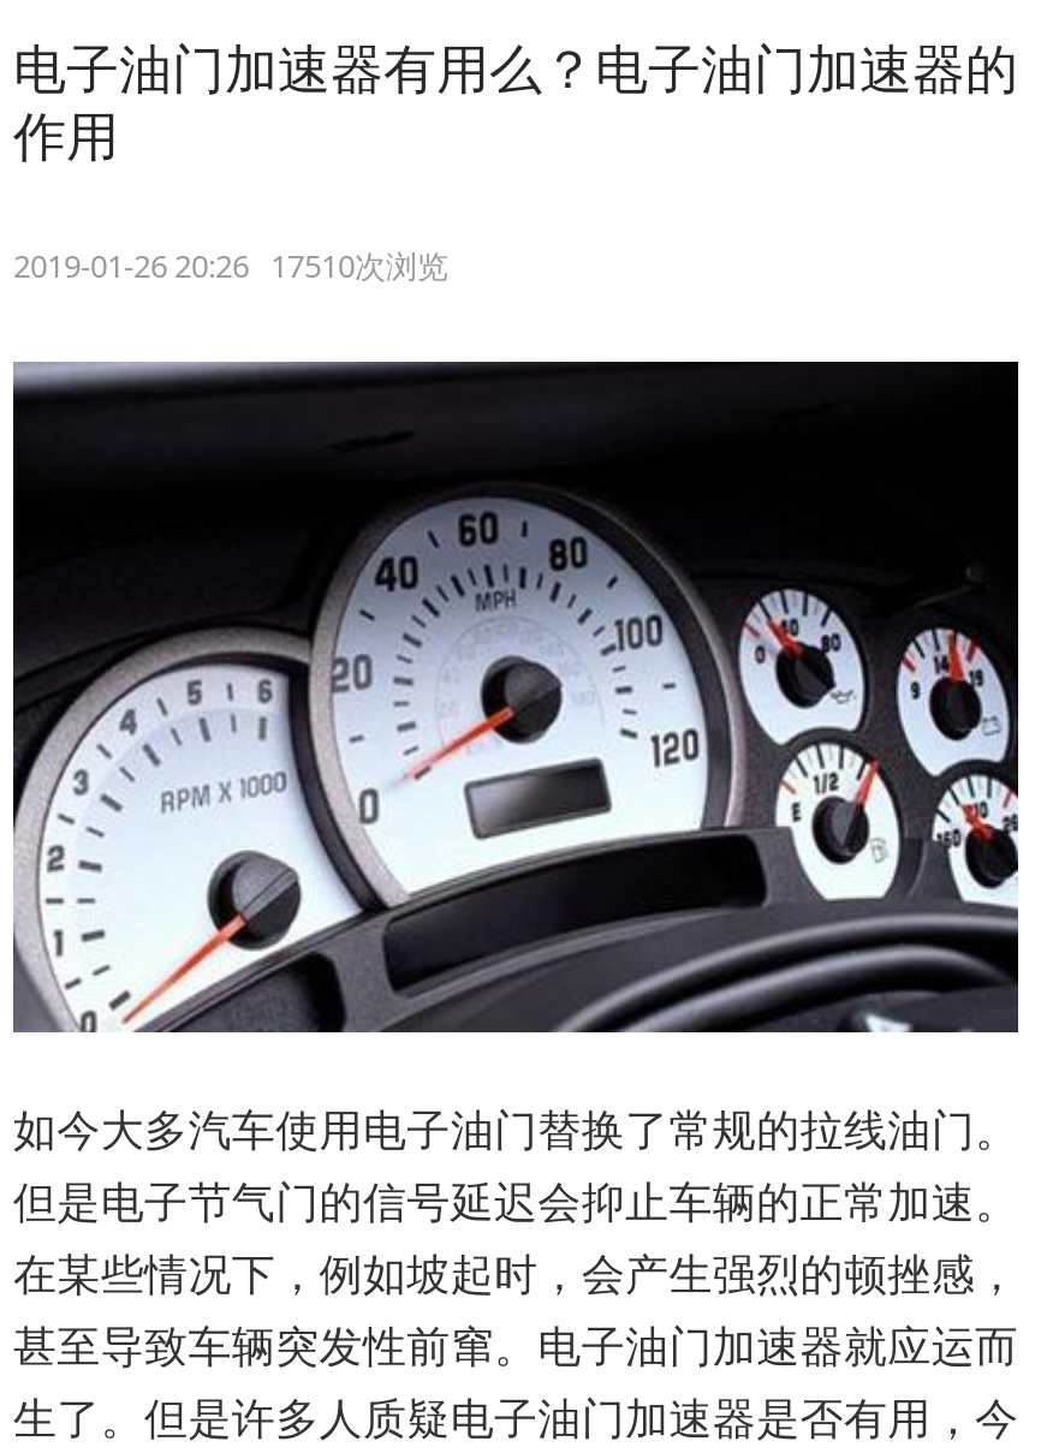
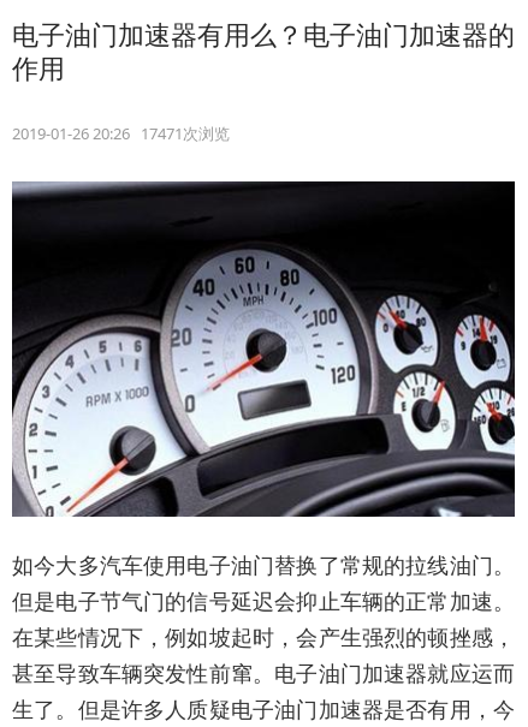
[13,244,448,287] 2019-01-26 20:26 17510次浏览 -> [12,123,230,144] 2019-01-26 20:26 17471次浏览

